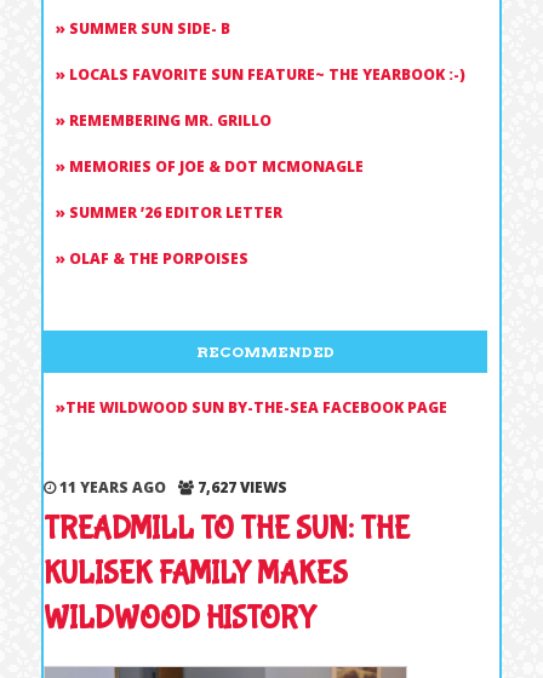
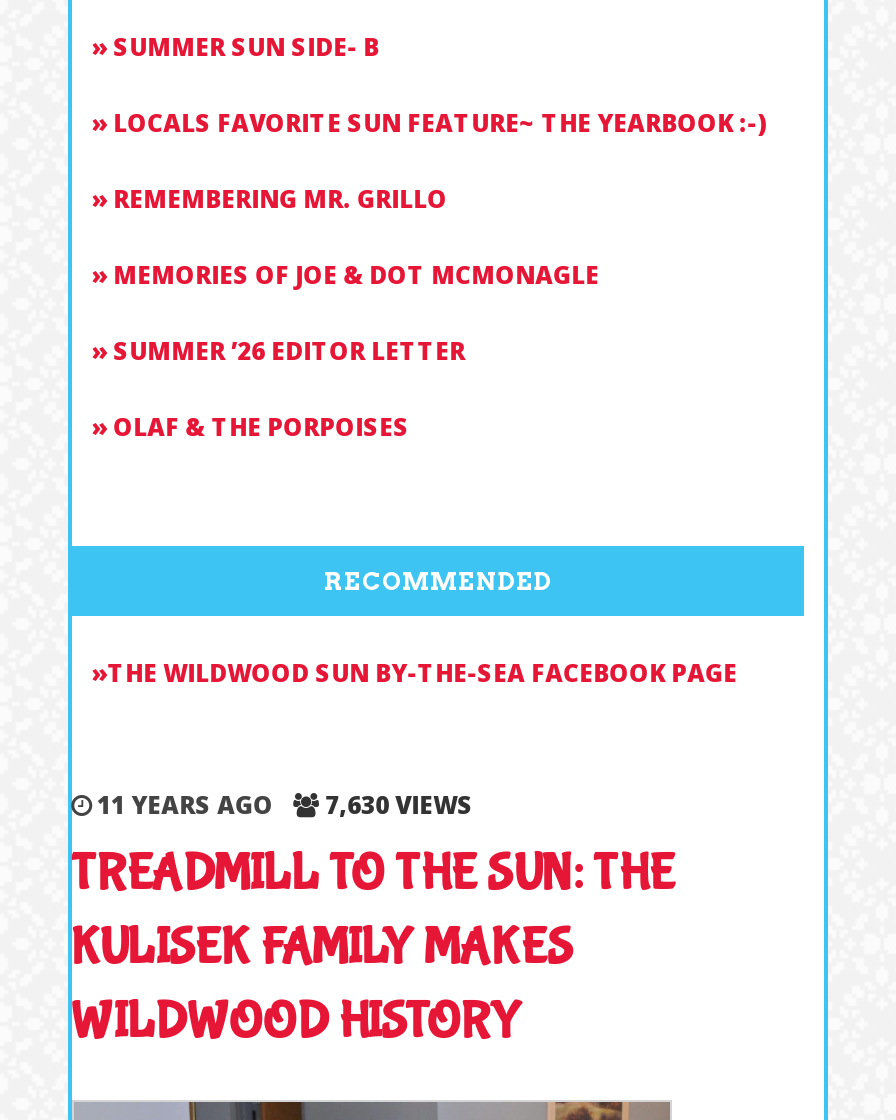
[55,477,287,497] 11 YEARS AGO 7,627 VIEWS -> [91,787,473,821] 11 YEARS AGO 7,630 VIEWS

